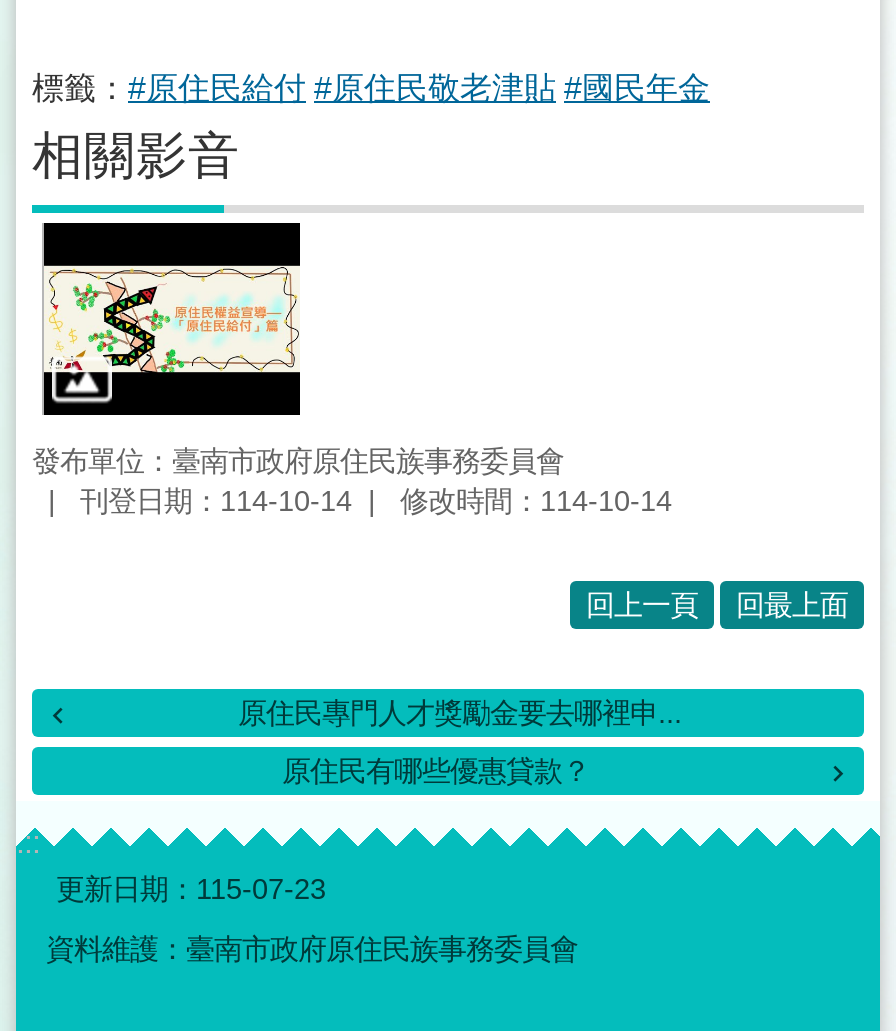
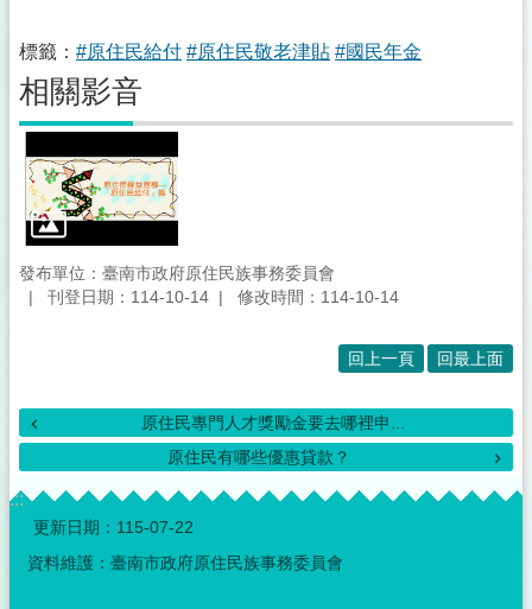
[56,873,326,905] 更新日期：115-07-23 -> [33,517,194,536] 更新日期：115-07-22

